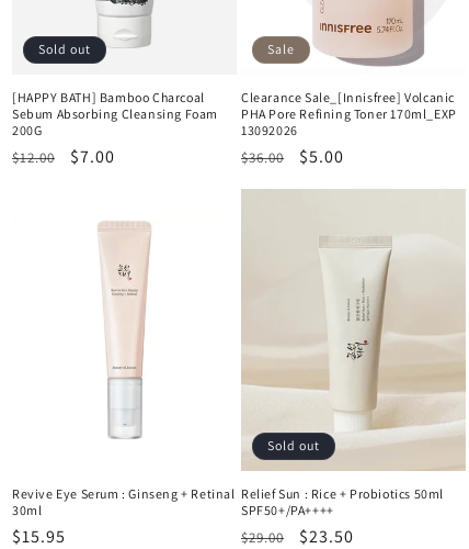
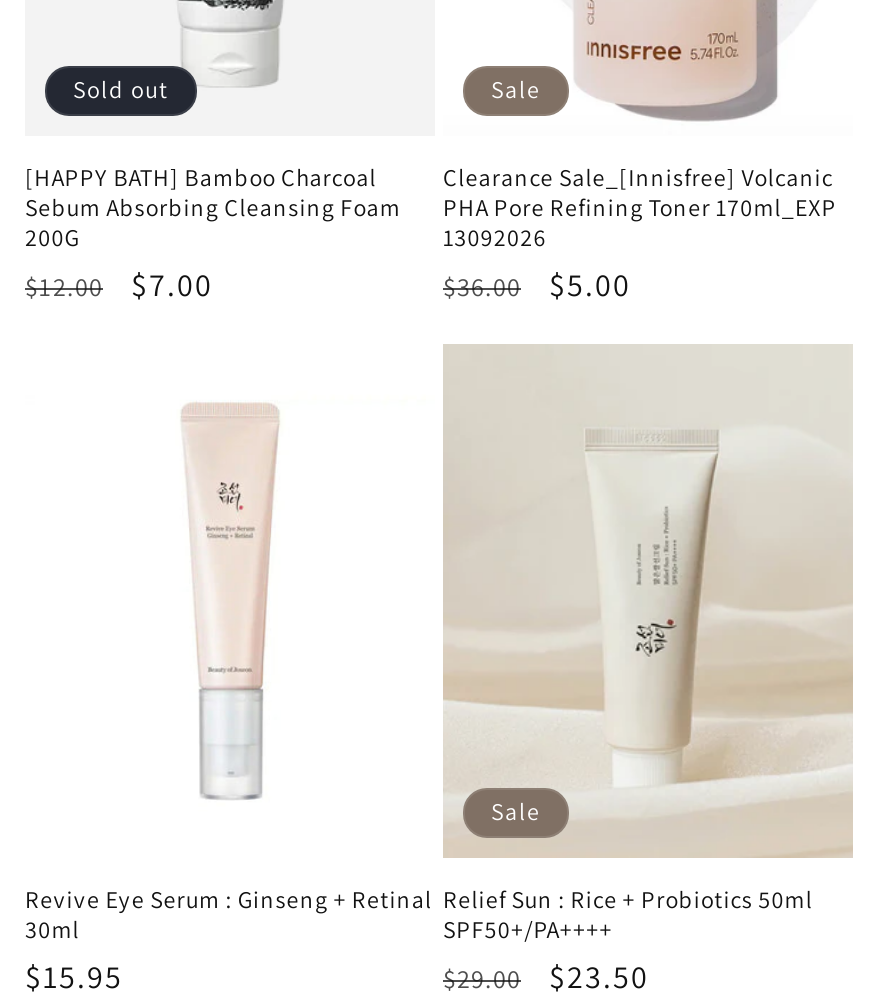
[267,437,320,453] Sold out -> [491,795,541,825] Sale

